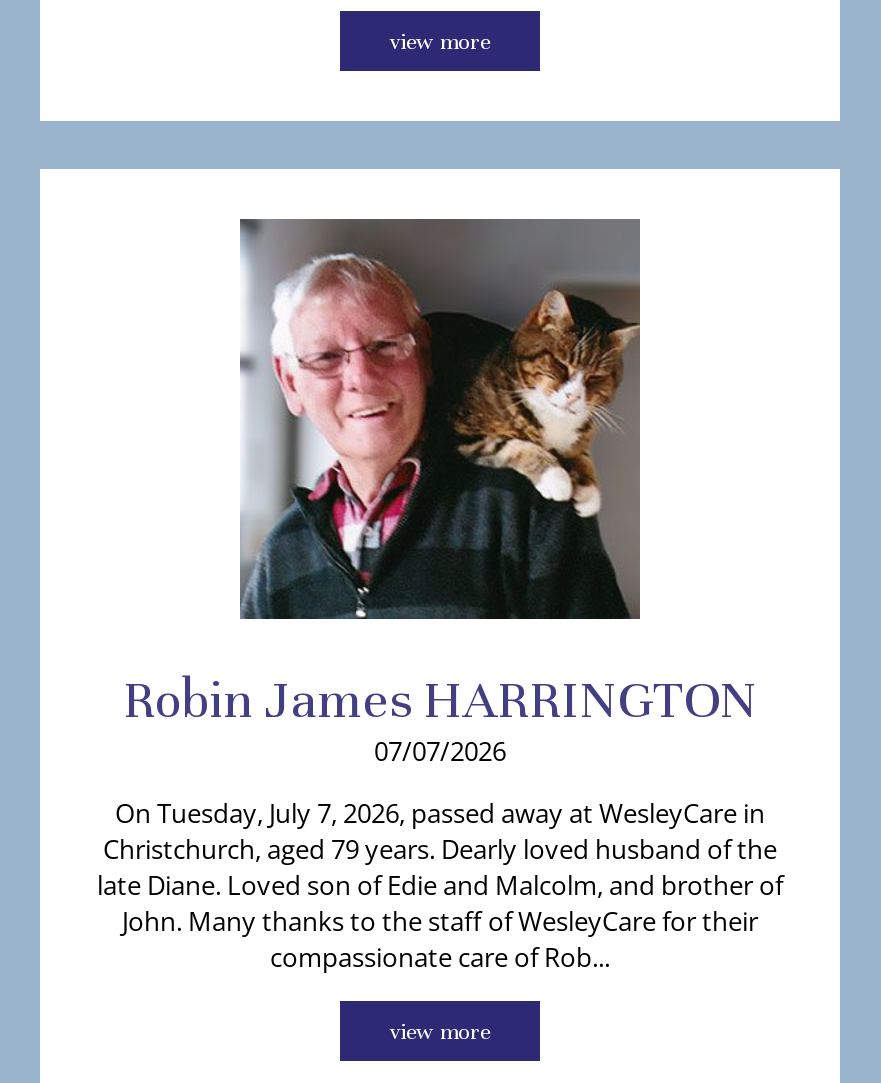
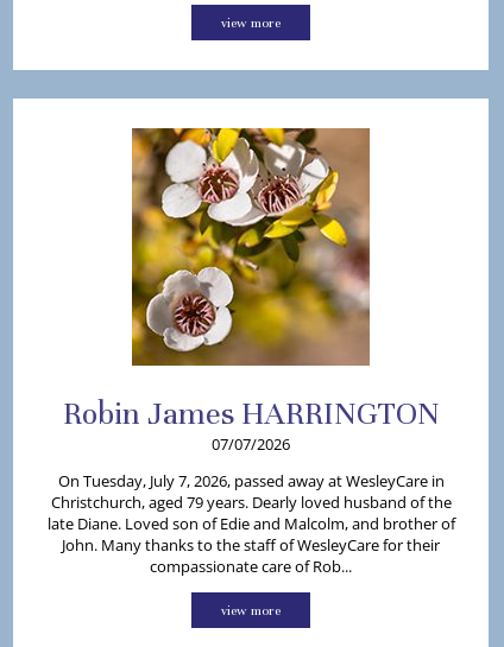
[238,217,640,621] [image] -> [131,127,370,367] [image]

